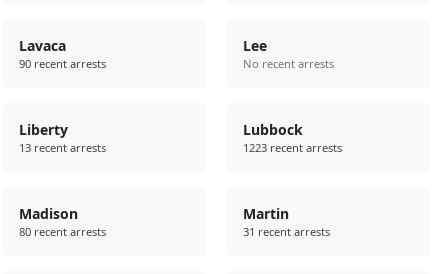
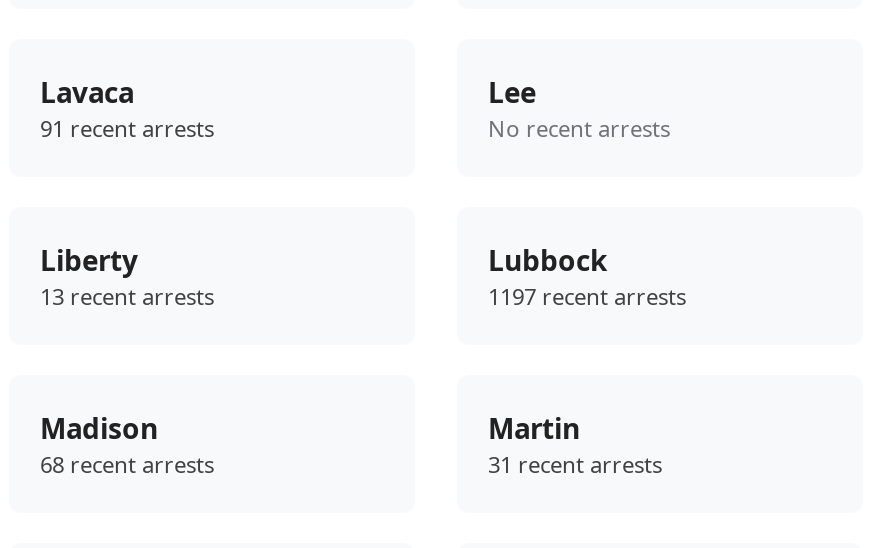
[18,56,105,71] 90 recent arrests -> [40,113,214,143] 91 recent arrests
[242,140,341,155] 1223 recent arrests -> [488,281,686,311] 1197 recent arrests
[18,224,105,239] 80 recent arrests -> [40,449,214,479] 68 recent arrests

